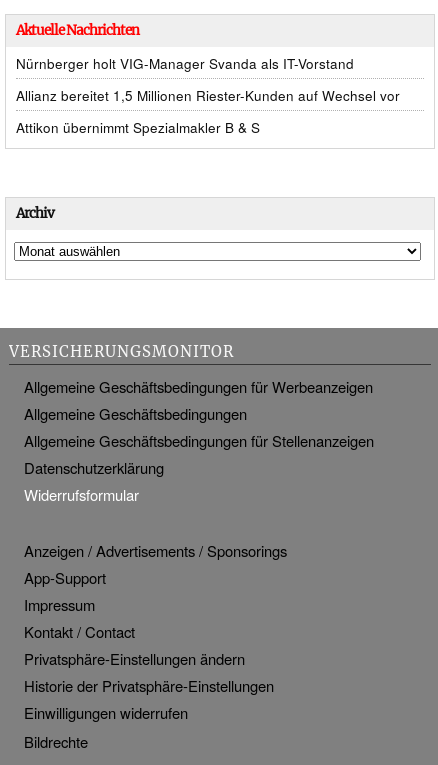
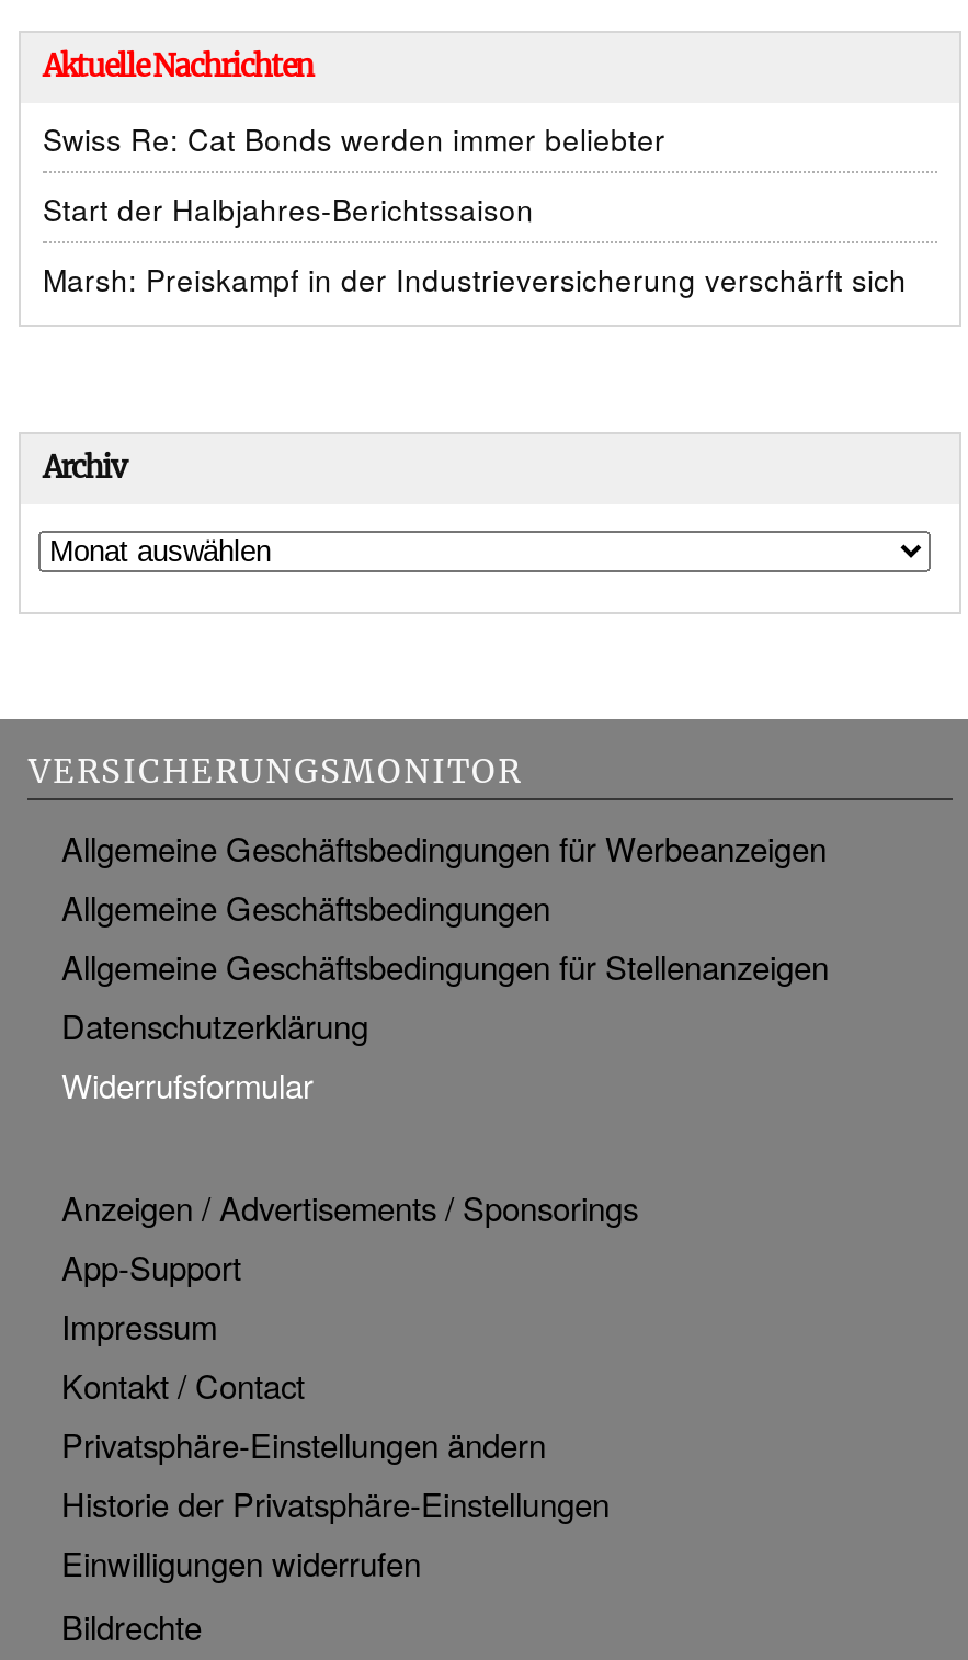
[16,54,354,73] Nürnberger holt VIG-Manager Svanda als IT-Vorstand -> [43,118,665,160] Swiss Re: Cat Bonds werden immer beliebter
[16,86,400,105] Allianz bereitet 1,5 Millionen Riester-Kunden auf Wechsel vor -> [43,189,534,230] Start der Halbjahres-Berichtssaison
[16,118,260,137] Attikon übernimmt Spezialmakler B & S -> [43,259,907,300] Marsh: Preiskampf in der Industrieversicherung verschärft sich

